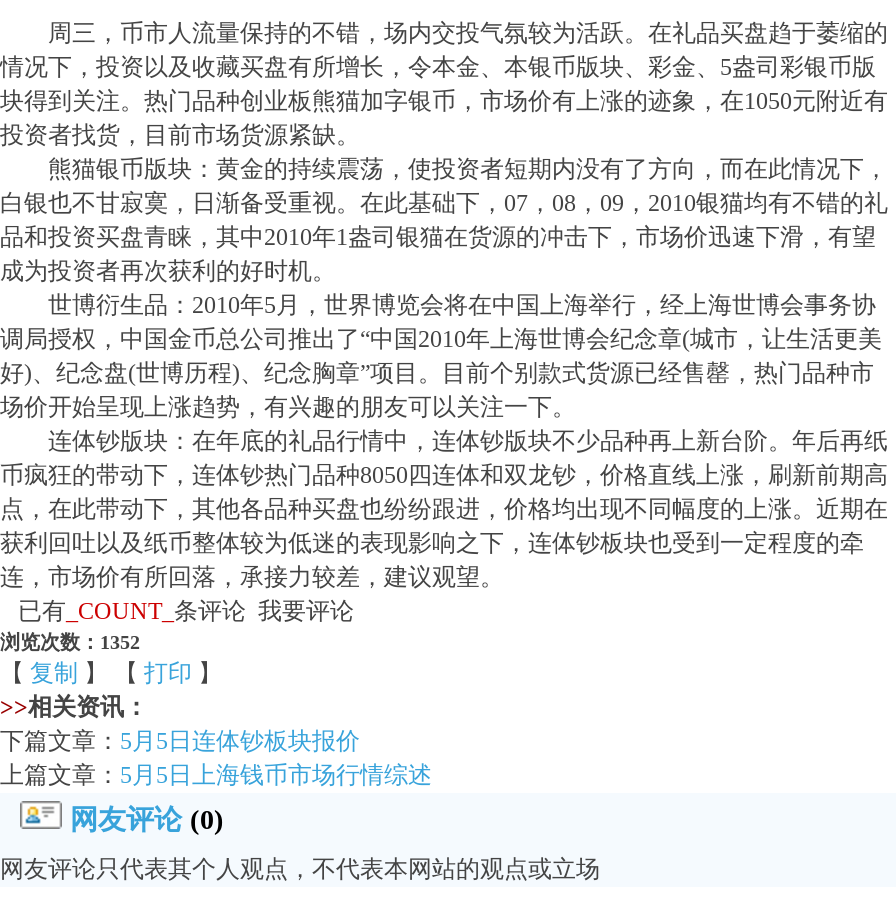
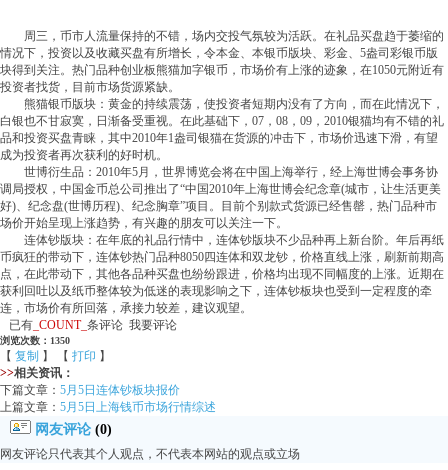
[0,631,140,653] 浏览次数：1352 -> [0,335,70,346] 浏览次数：1350

